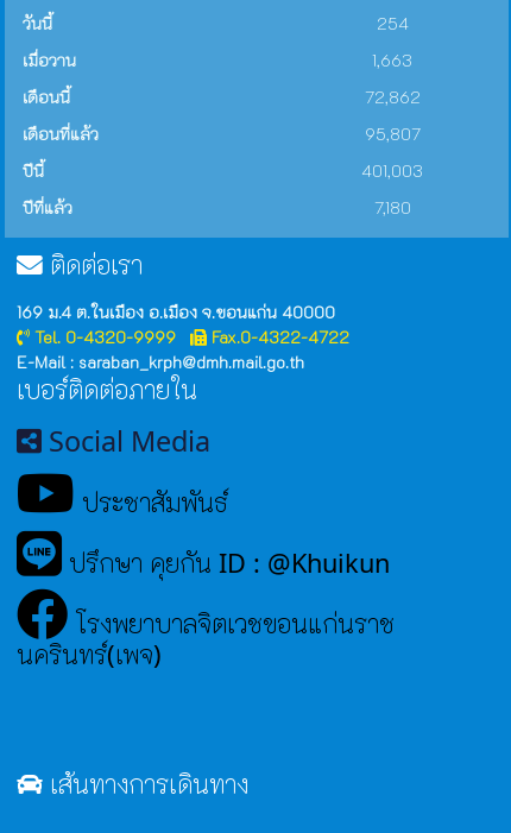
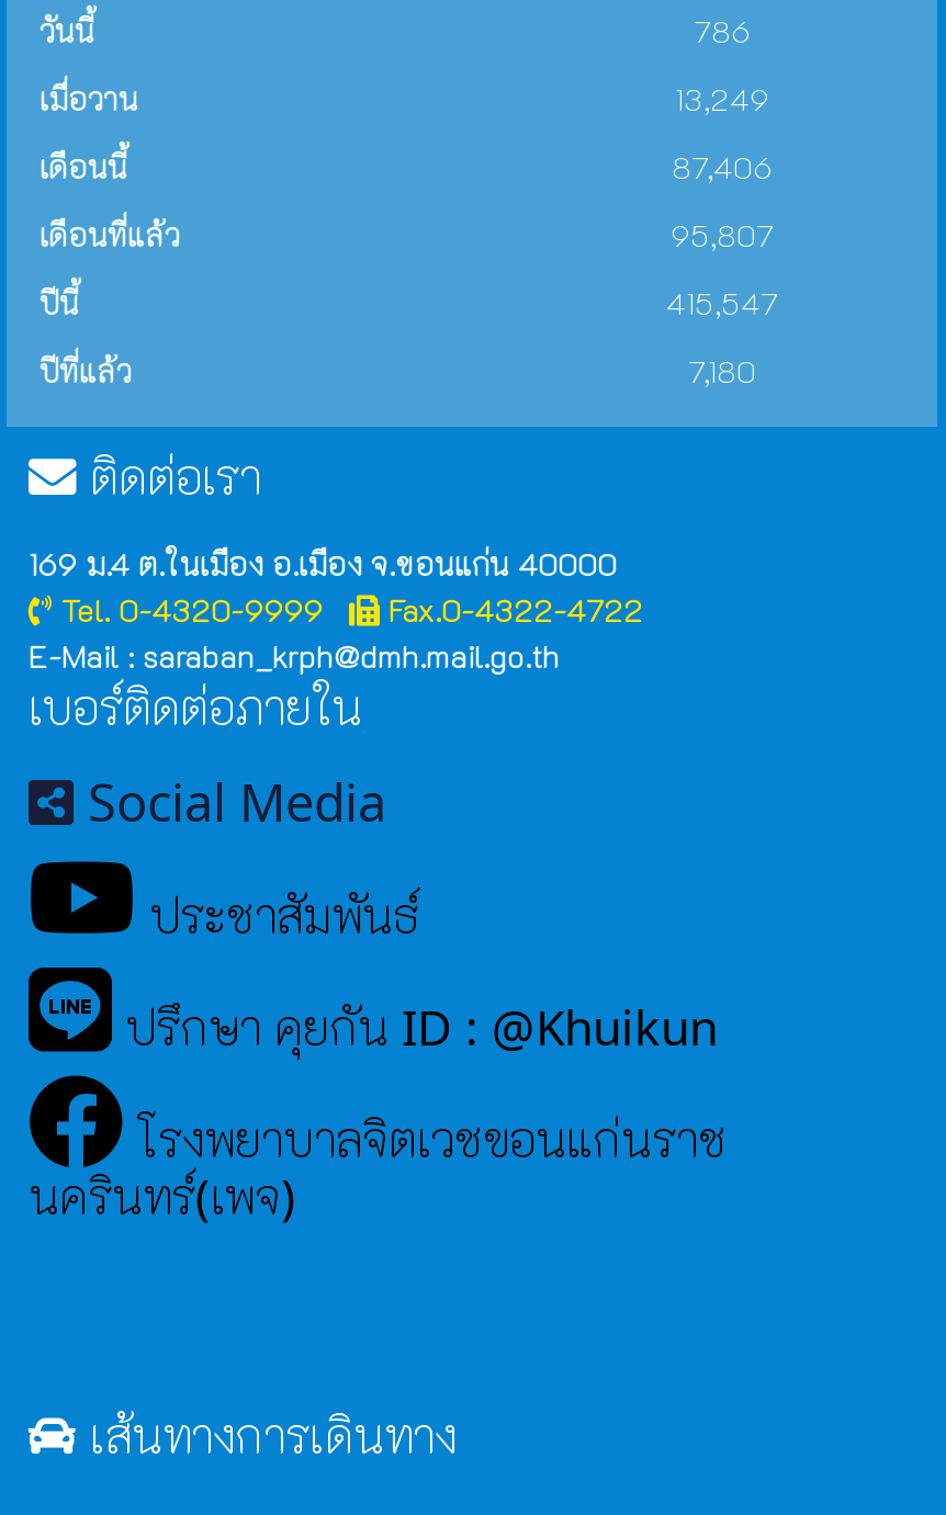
[376,12,408,35] 254 -> [694,10,751,52] 786
[372,49,412,72] 1,663 -> [675,78,769,120] 13,249
[364,86,420,108] 72,862 -> [672,146,773,188] 87,406
[361,159,423,182] 401,003 -> [666,282,778,324] 415,547

